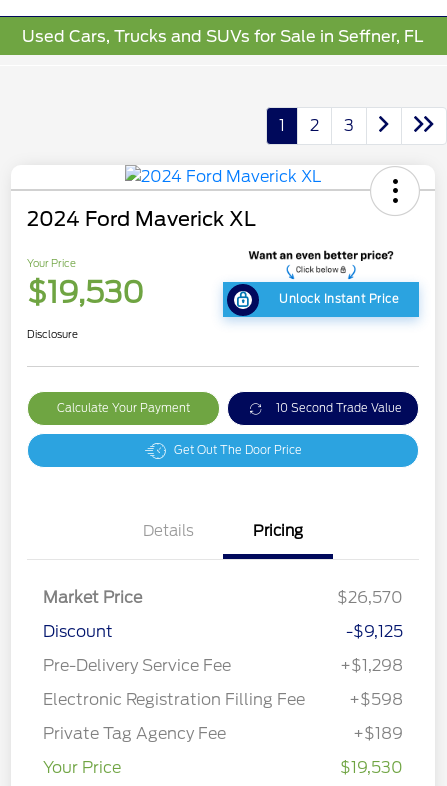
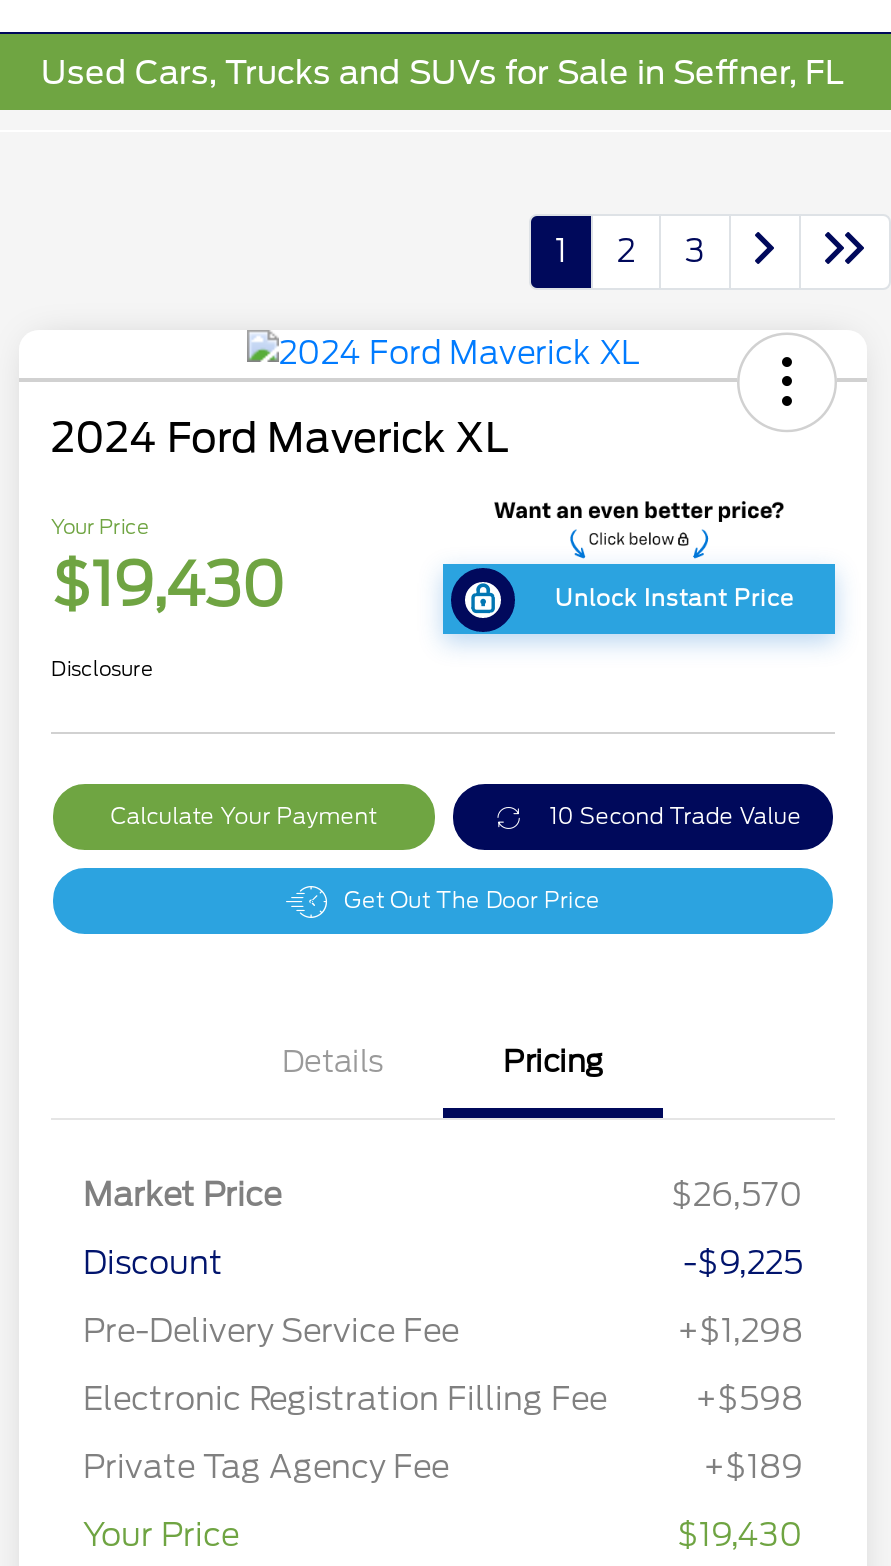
[27,274,144,310] $19,530 -> [51,549,285,621] $19,430
[346,622,403,641] -$9,125 -> [683,1245,803,1283] -$9,225
[340,758,403,777] $19,530 -> [677,1517,803,1555] $19,430

